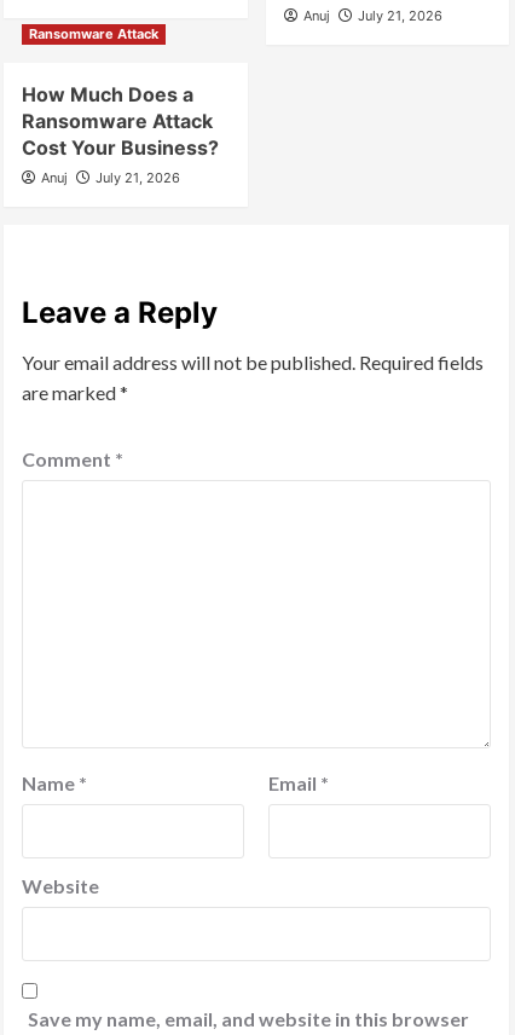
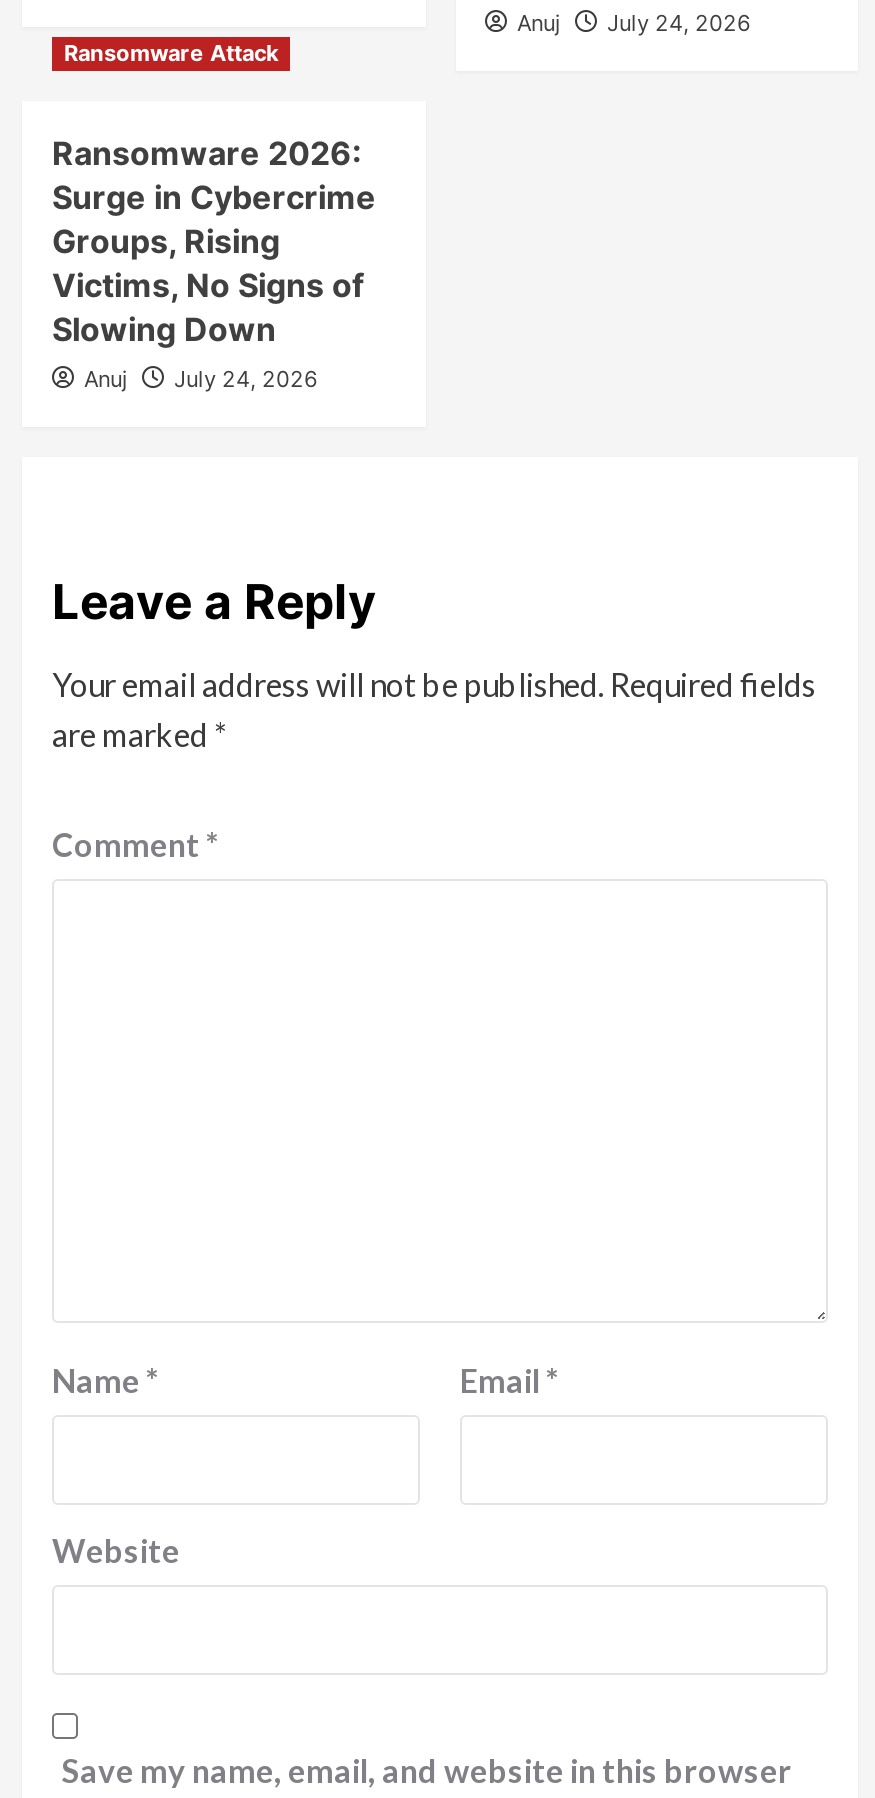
[303,7,442,24] Anuj July 21, 2026 -> [517,9,751,37] Anuj July 24, 2026
[22,82,219,159] How Much Does a | Ransomware Attack | Cost Your Business? -> [52,133,376,349] Ransomware 2026: | Surge in Cybercrime | Groups, Rising | Victims, No Signs of | Slowing Down
[41,169,180,186] Anuj July 21, 2026 -> [84,365,318,393] Anuj July 24, 2026

